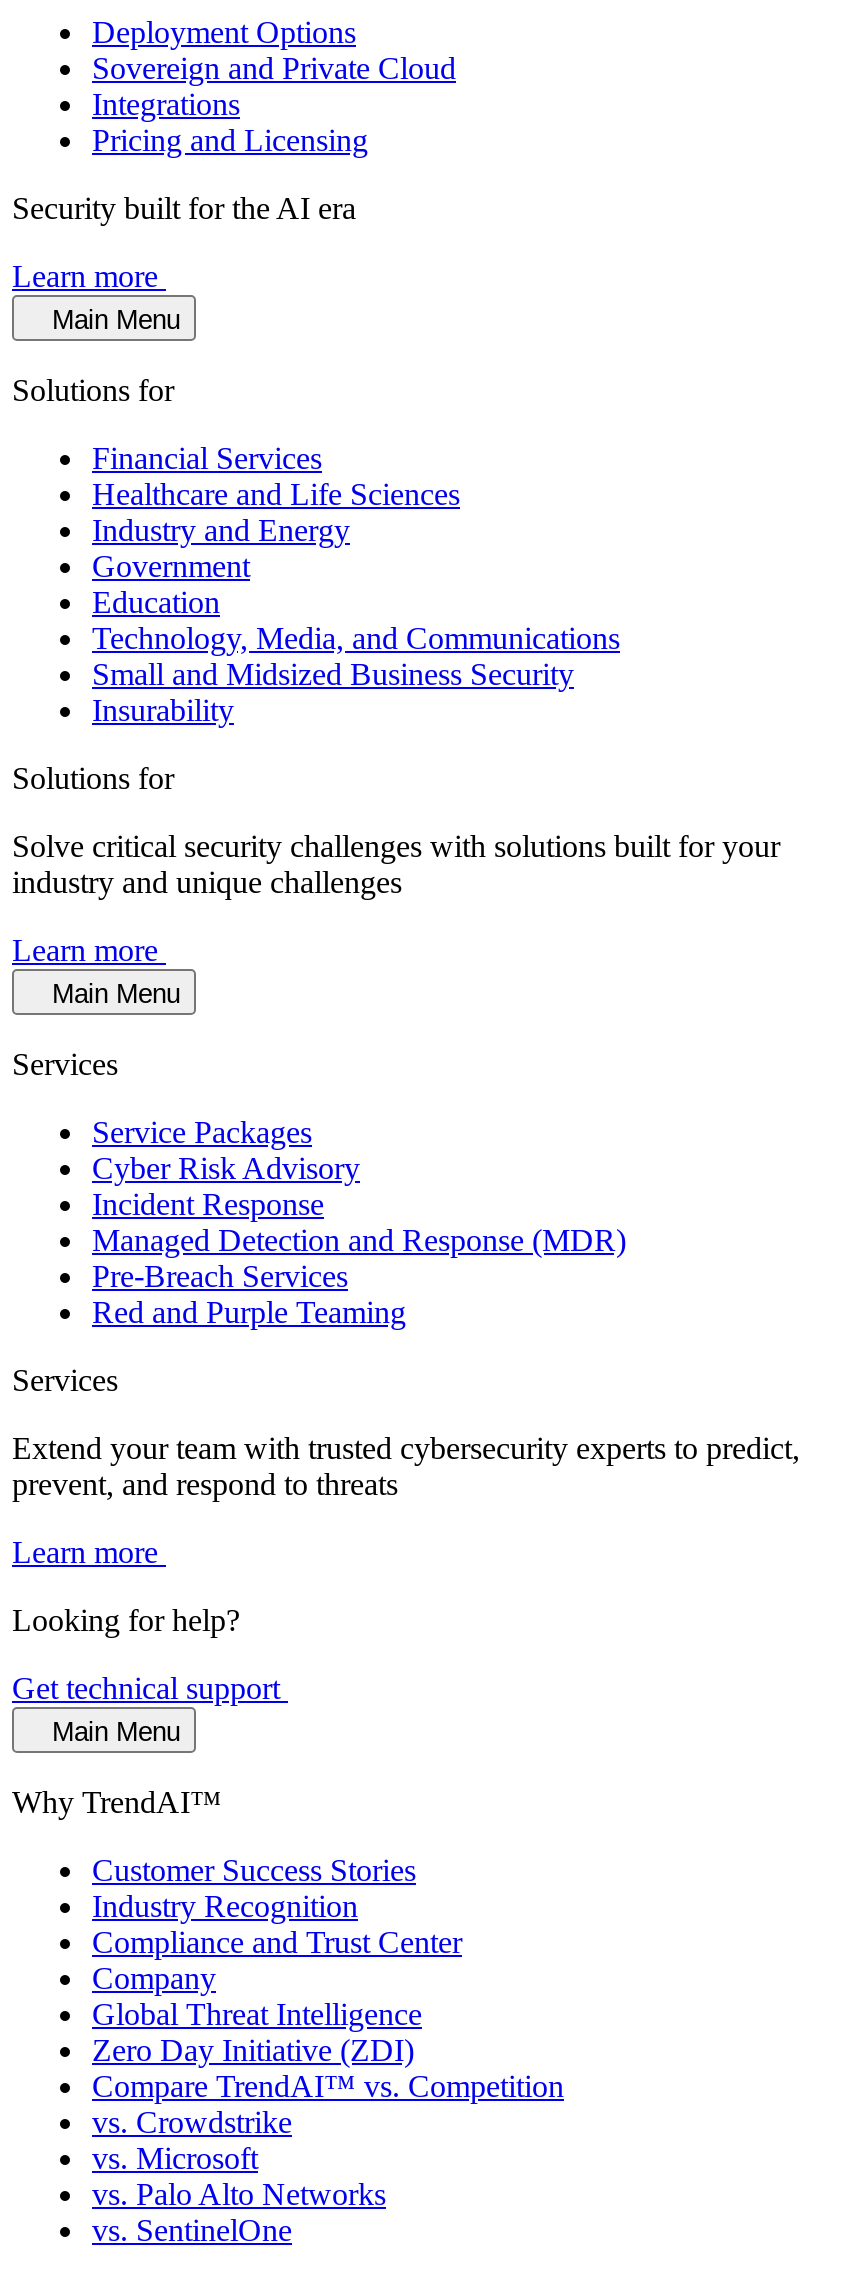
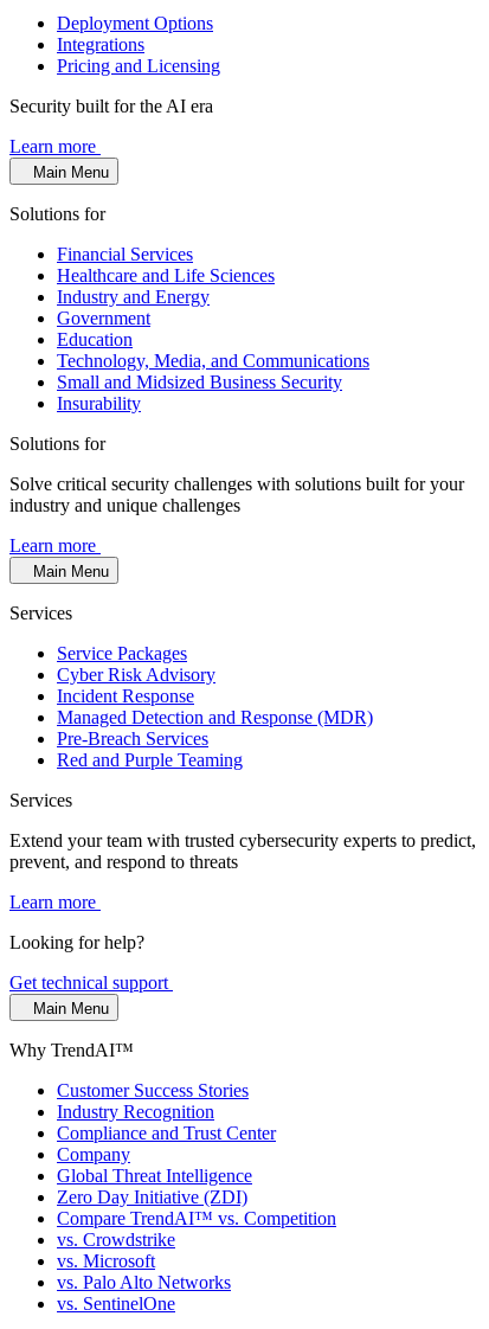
[92,51,456,85] Sovereign and Private Cloud -> none

